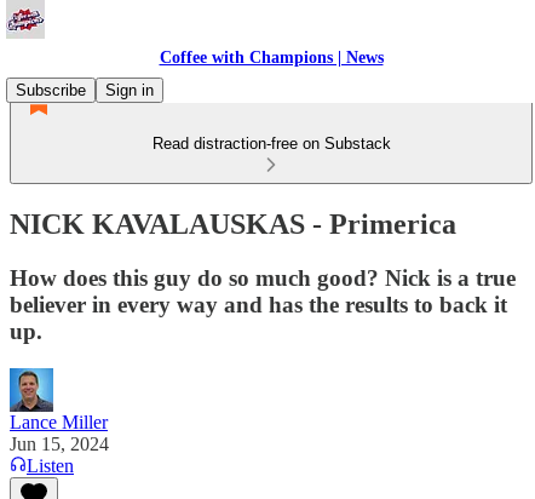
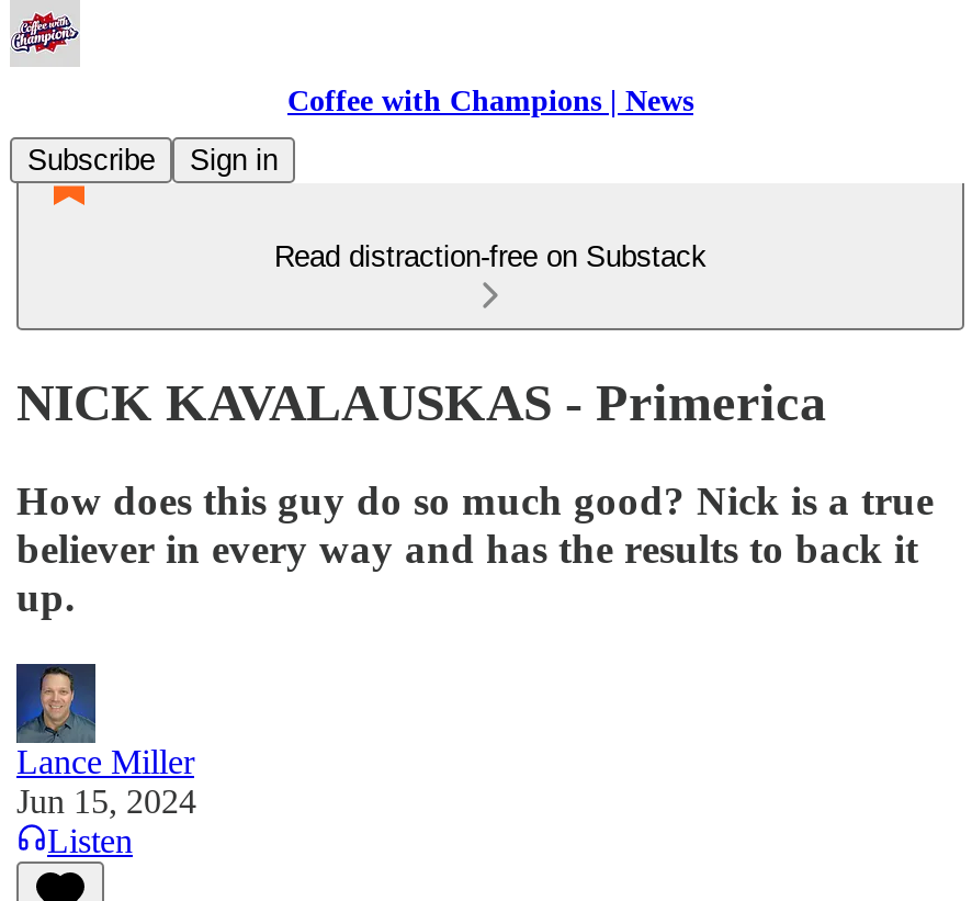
[8,367,54,408] [image] -> [14,662,98,736] [image]

